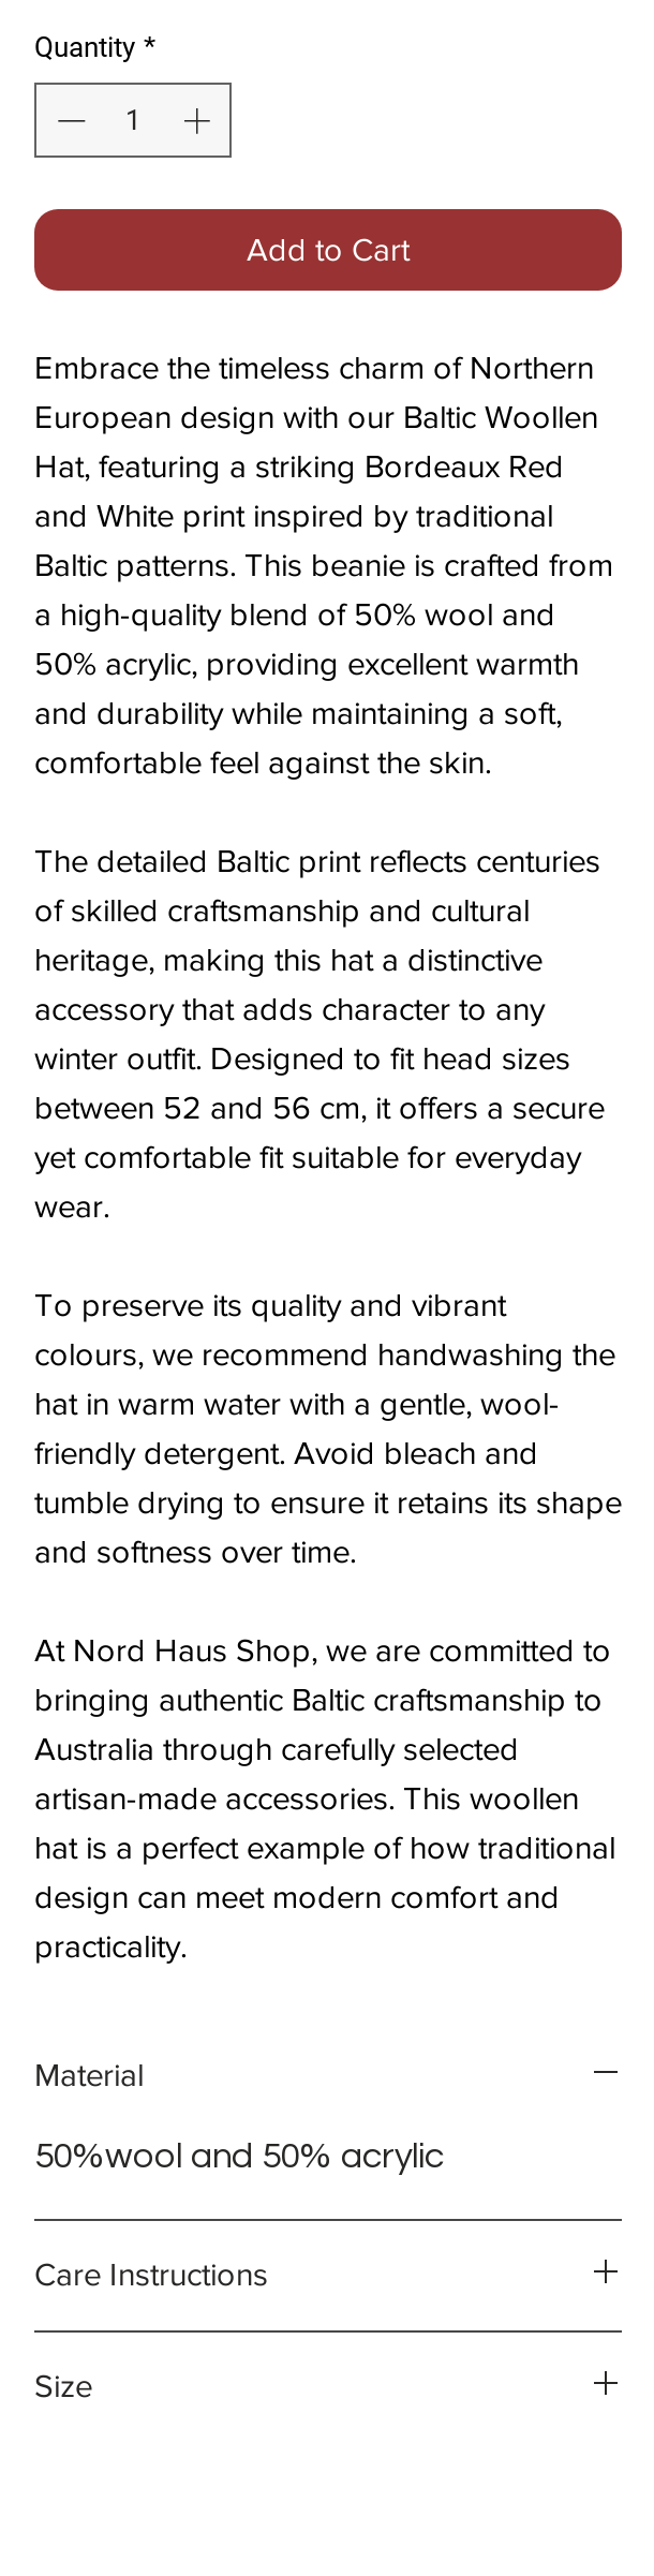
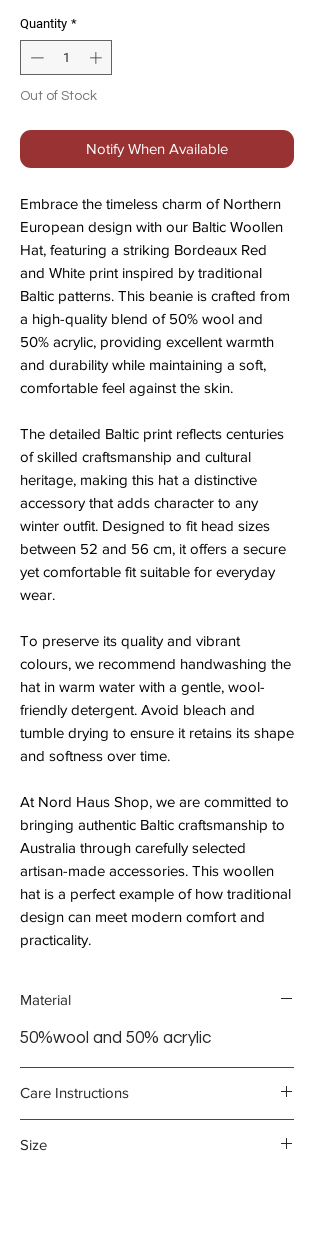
[247,231,410,268] Add to Cart -> [20,89,228,157] Out of Stock | Notify When Available

